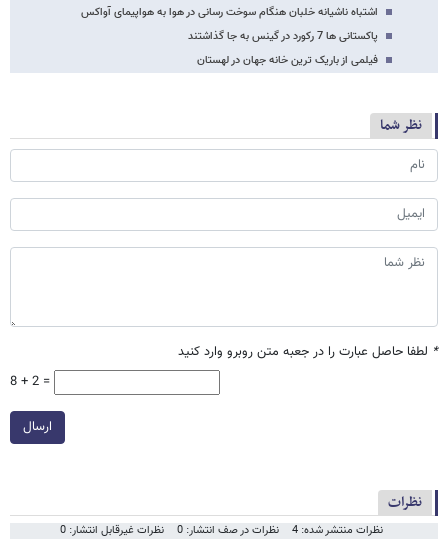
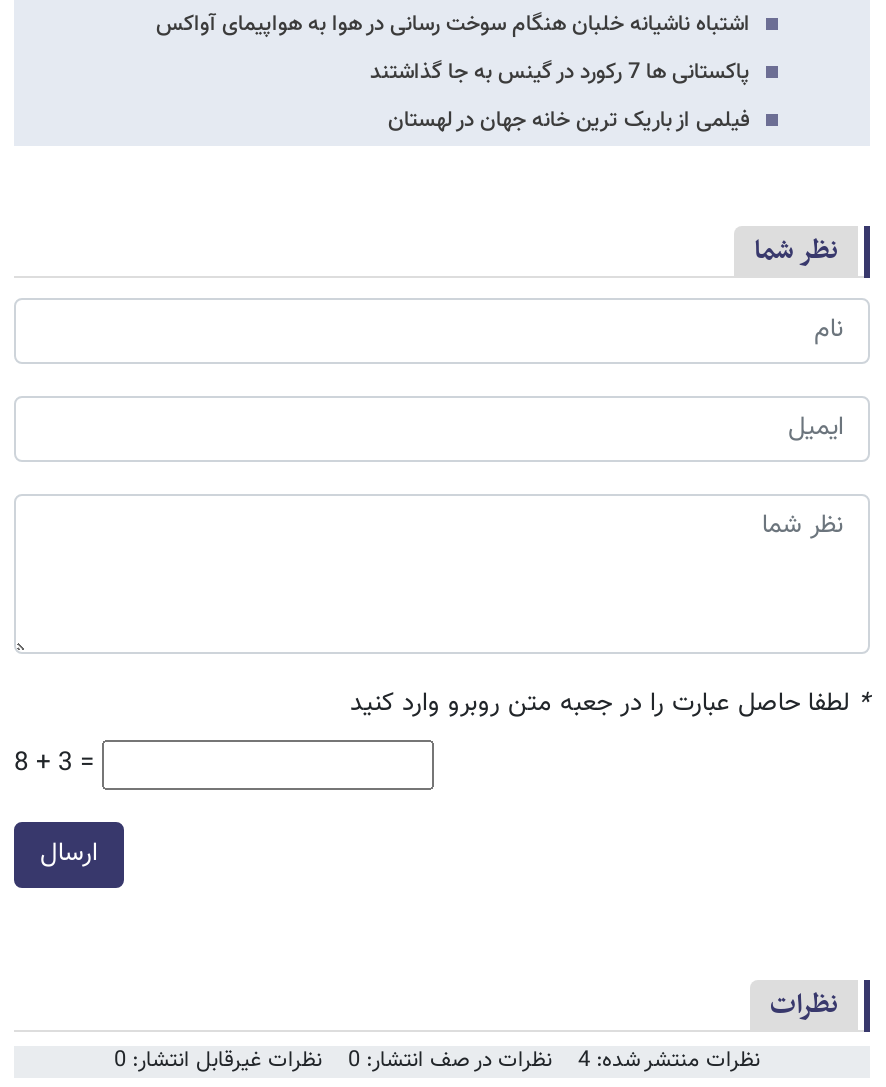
[10,372,50,392] 8 + 2 = -> [14,744,94,784] 8 + 3 =

